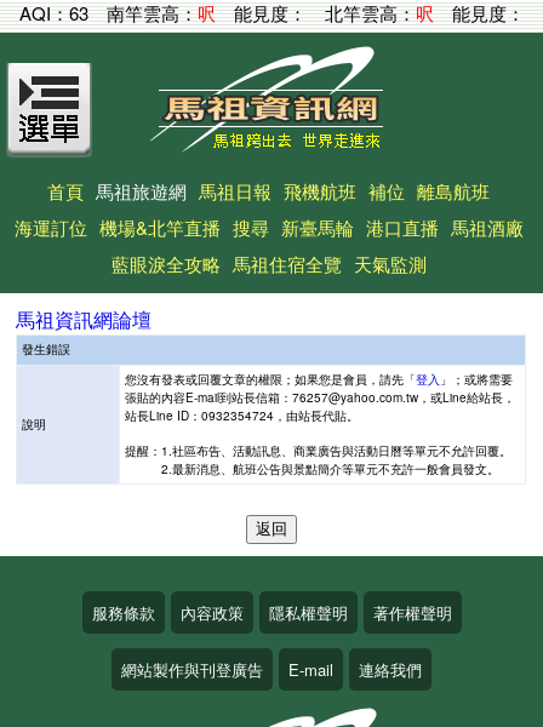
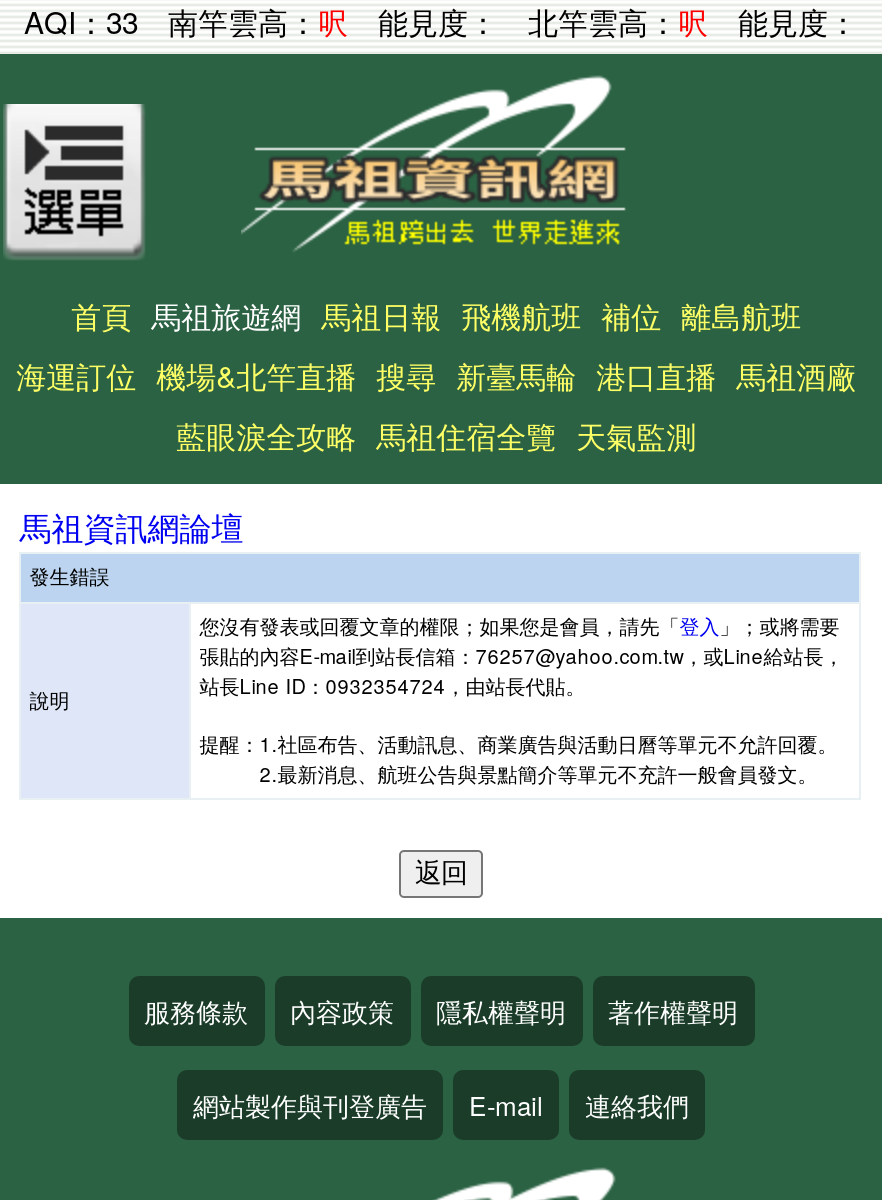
[19,0,524,25] AQI：63 南竿雲高：呎能見度：北竿雲高：呎能見度： -> [24,0,858,42] AQI：33 南竿雲高：呎能見度：北竿雲高：呎能見度：

